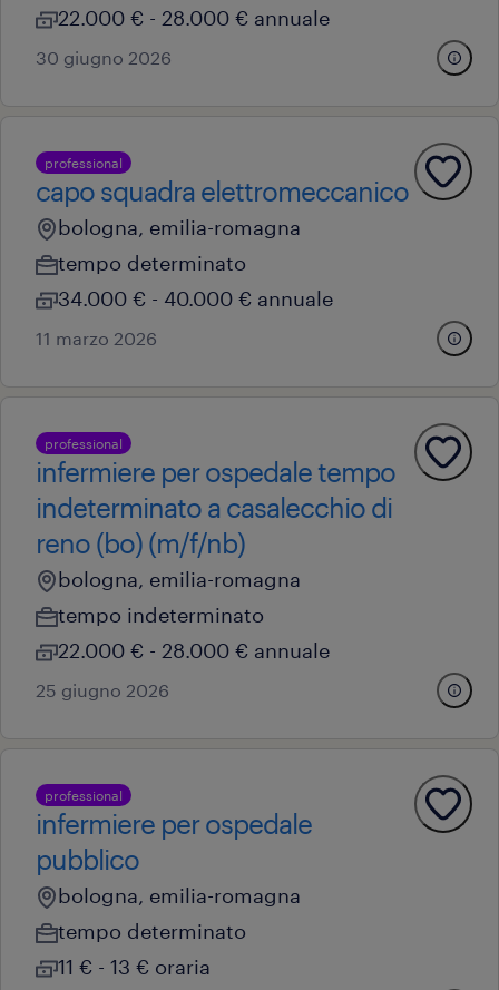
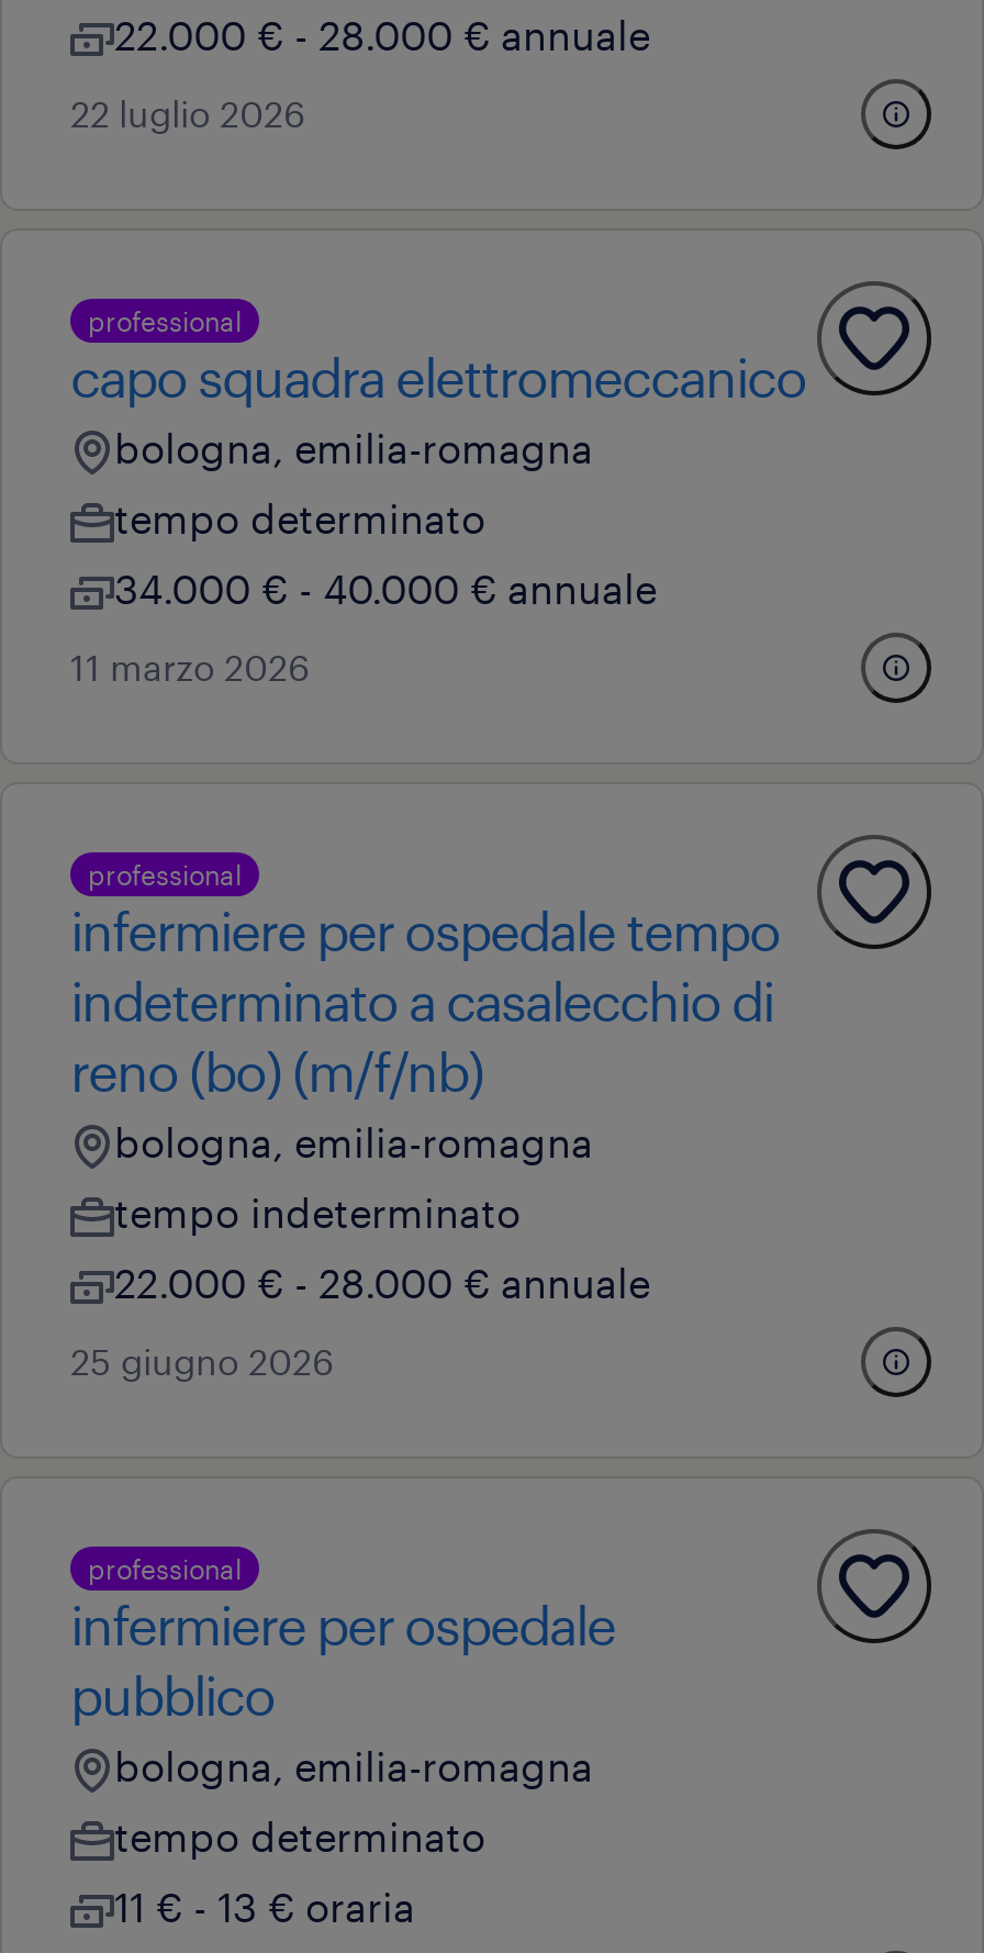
[36,47,172,68] 30 giugno 2026 -> [70,92,305,134] 22 luglio 2026

